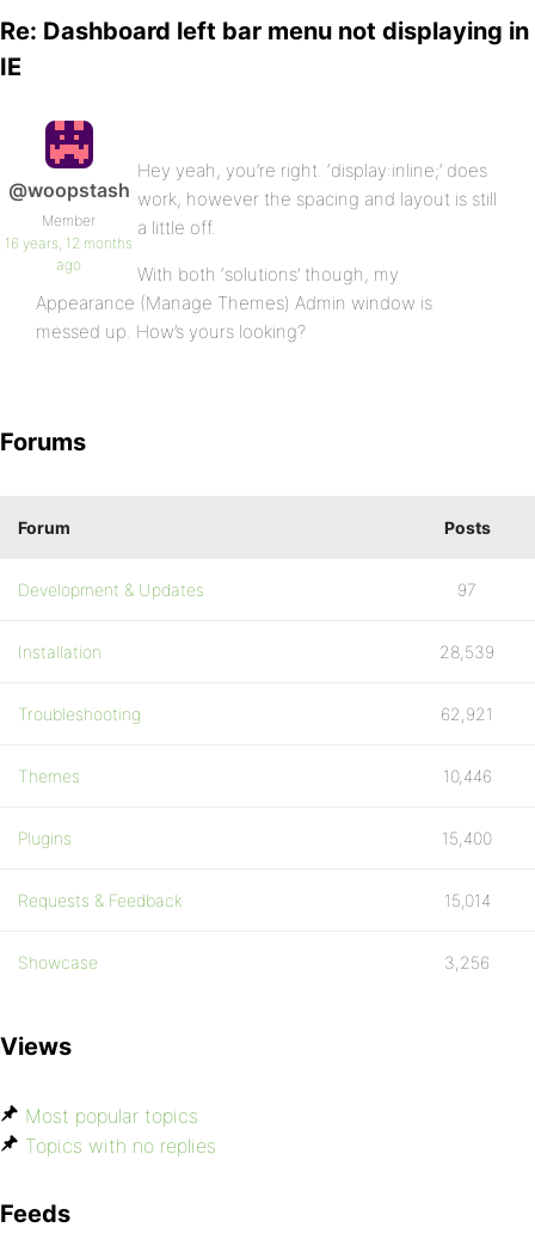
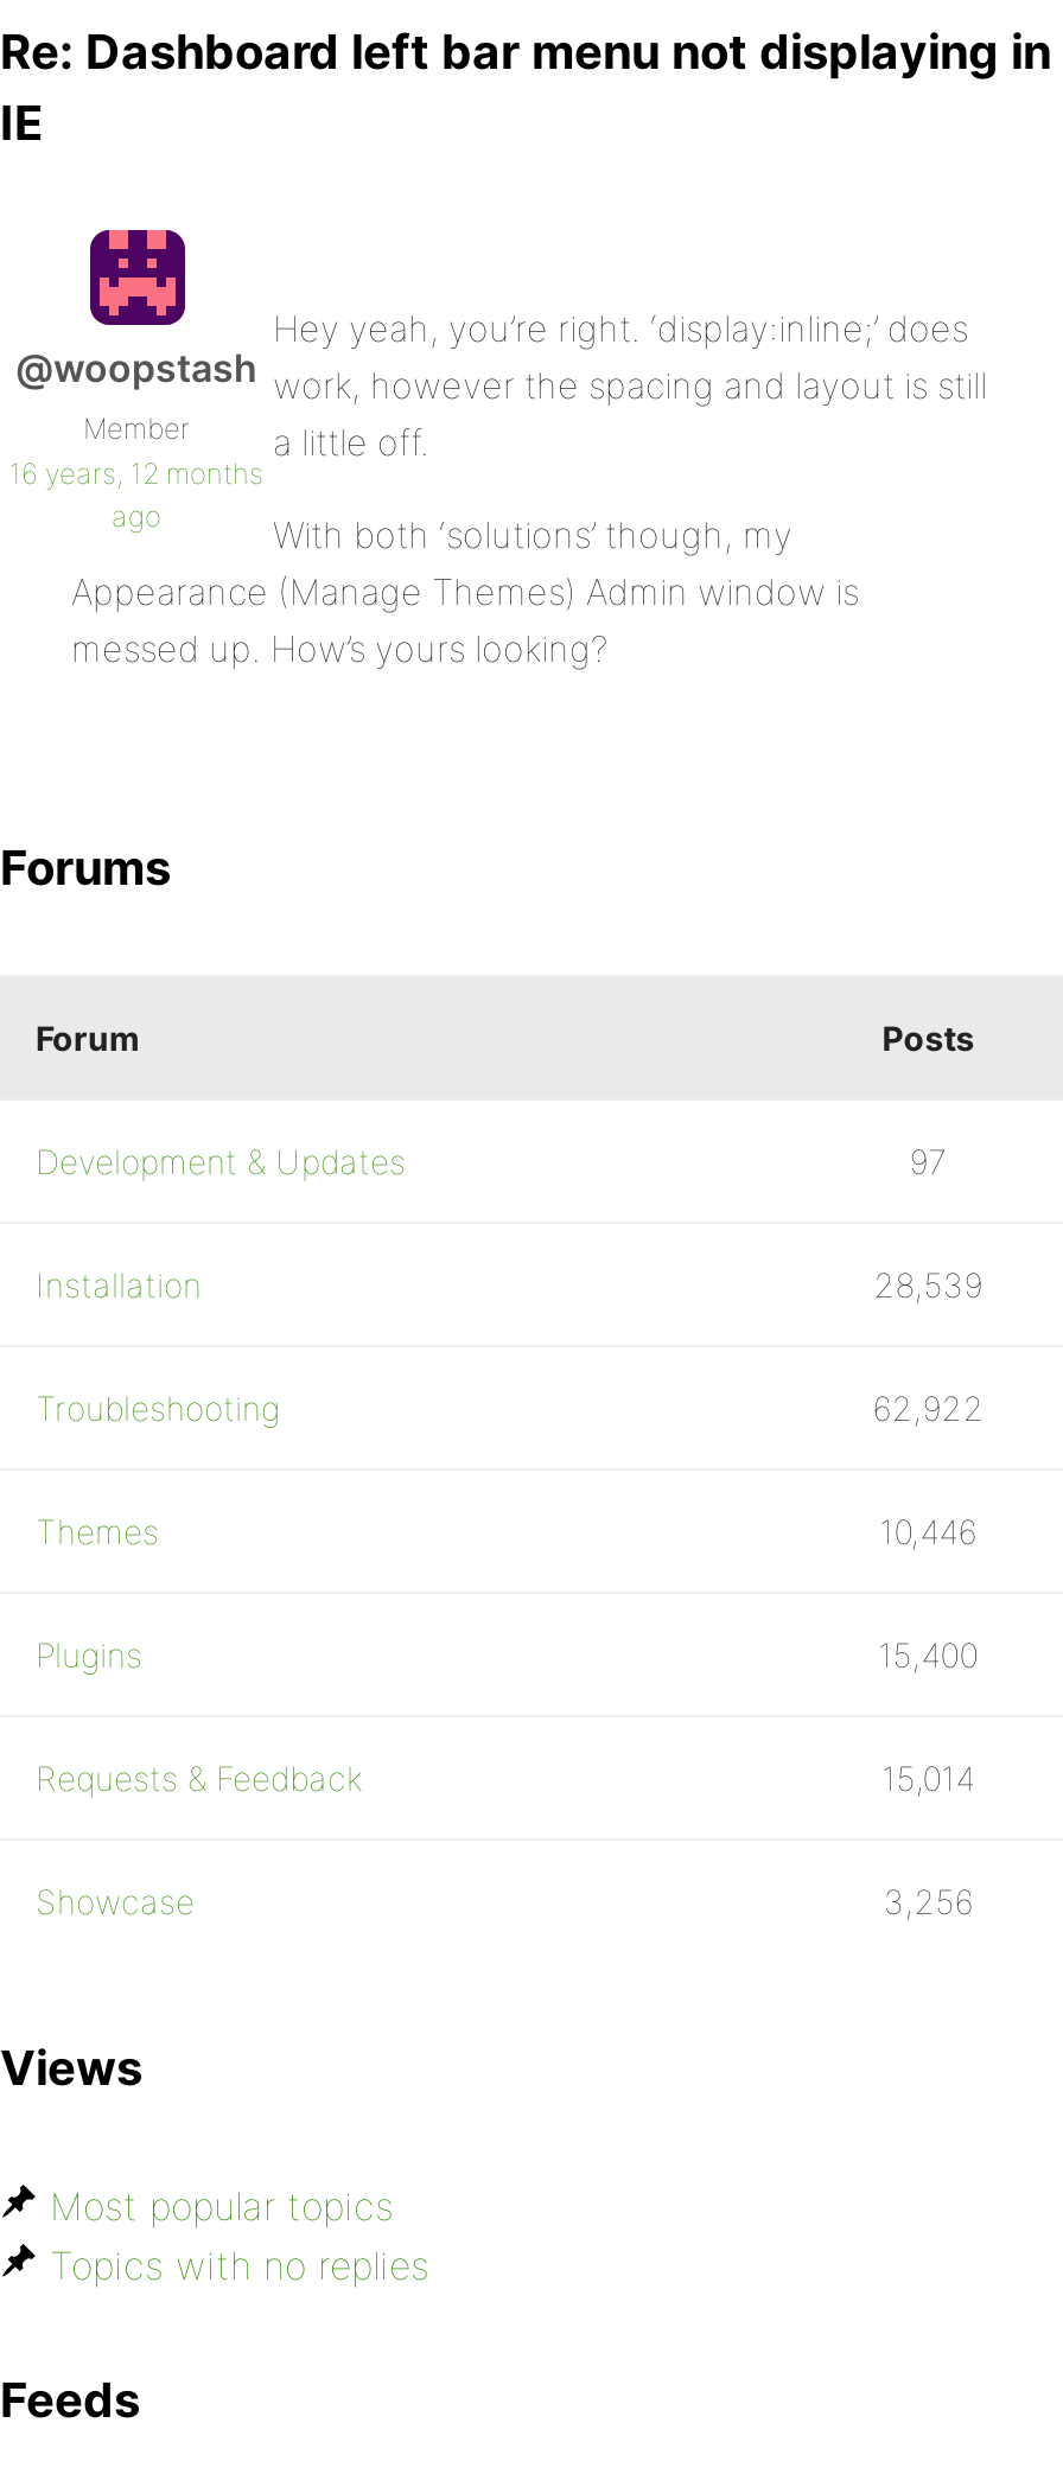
[441,704,493,724] 62,921 -> [872,1388,984,1428] 62,922

